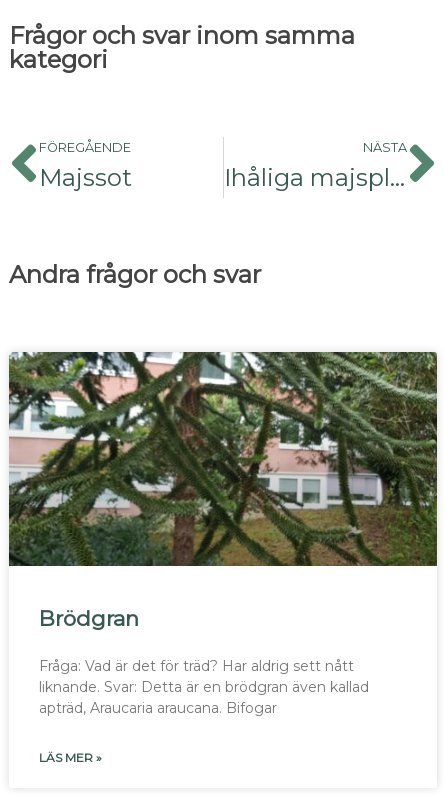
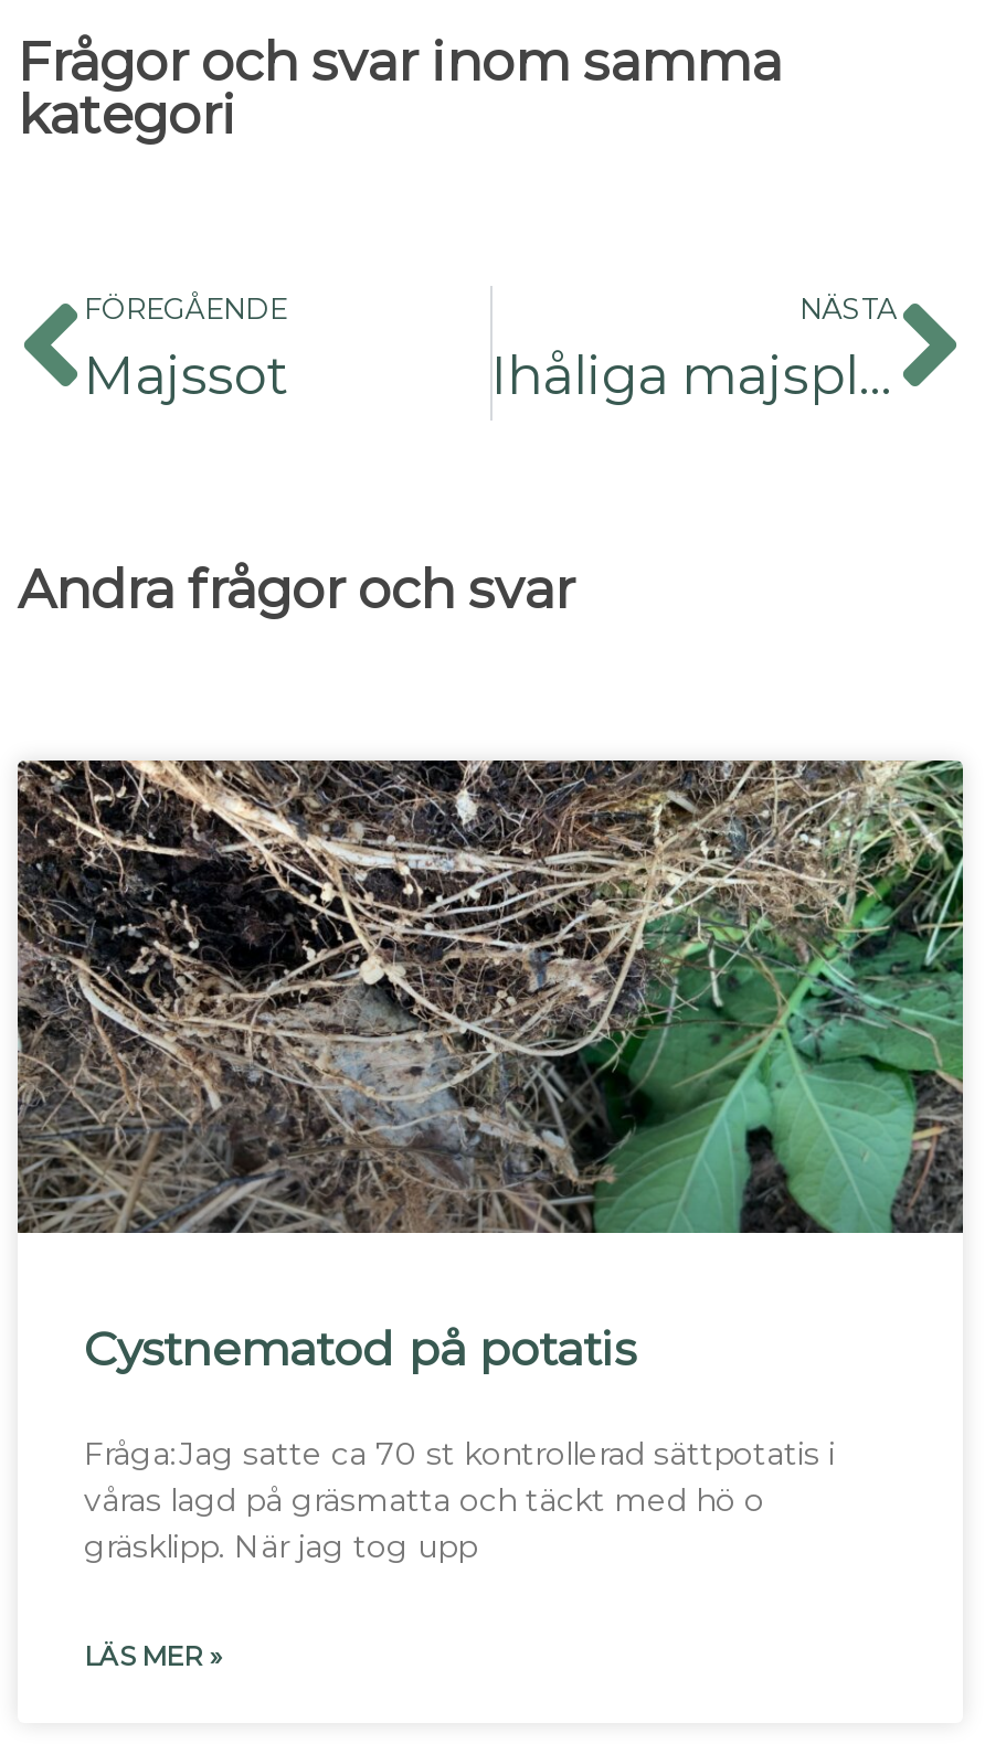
[9,351,438,630] [image] | Brödgran -> [15,758,965,1375] [image] | Cystnematod på potatis
[39,656,369,716] Fråga: Vad är det för träd? Har aldrig sett nått | liknande. Svar: Detta är en brödgran även kallad | apträd, Araucaria araucana. Bifogar -> [84,1433,835,1565] Fråga:Jag satte ca 70 st kontrollerad sättpotatis i | våras lagd på gräsmatta och täckt med hö o | gräsklipp. När jag tog upp

